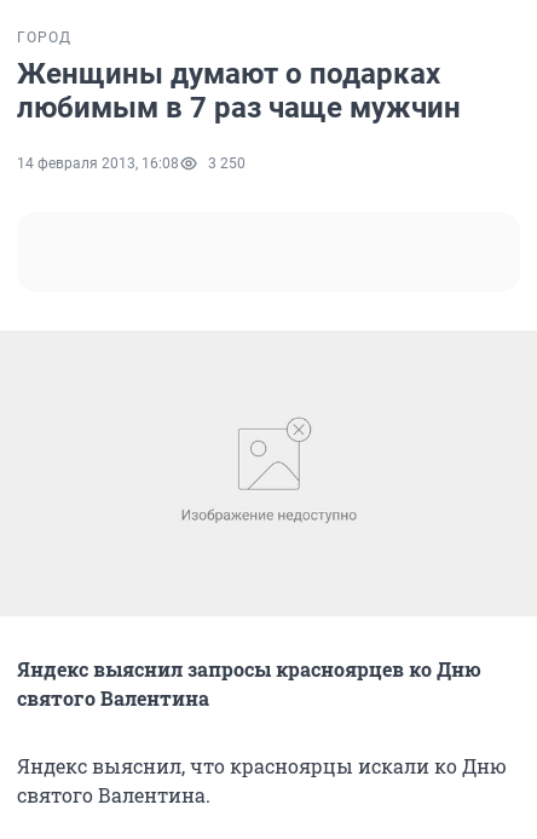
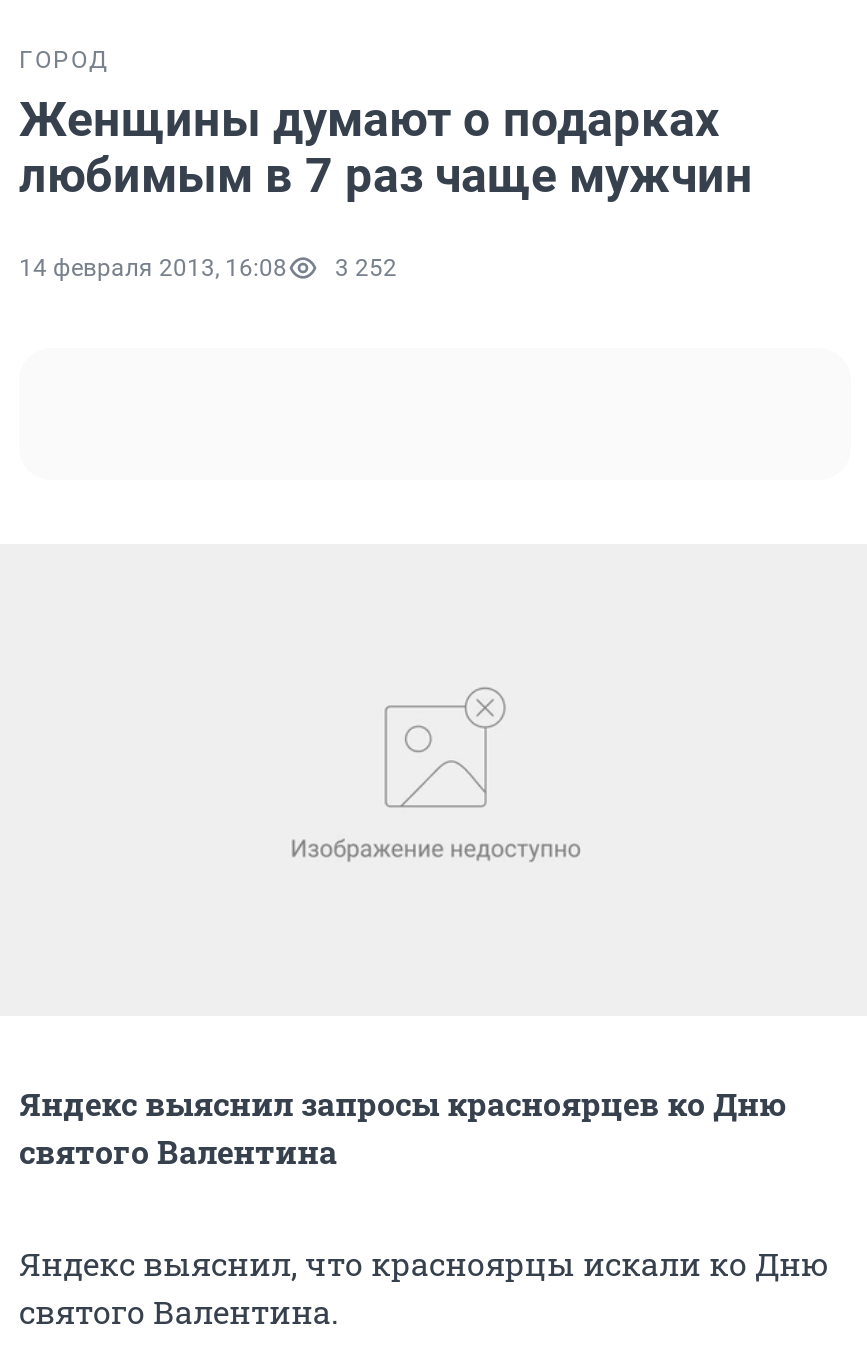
[17,155,246,172] 14 февраля 2013, 16:08 3 250 -> [19,254,397,282] 14 февраля 2013, 16:08 3 252

